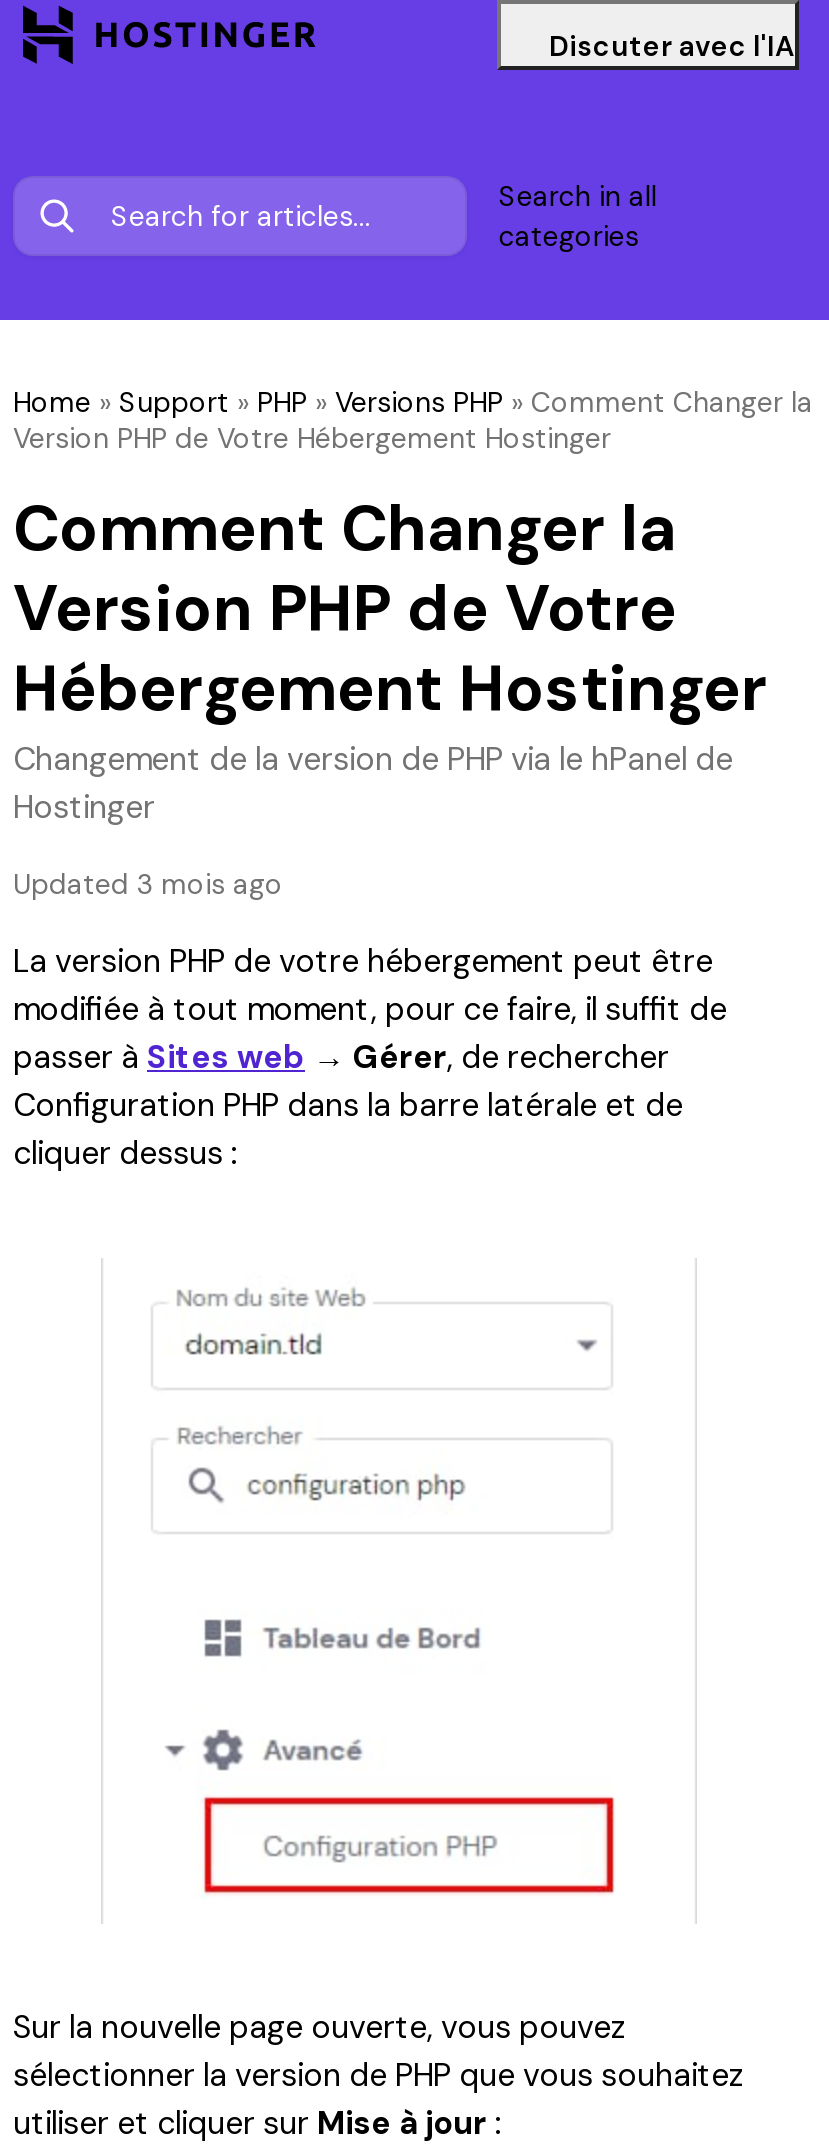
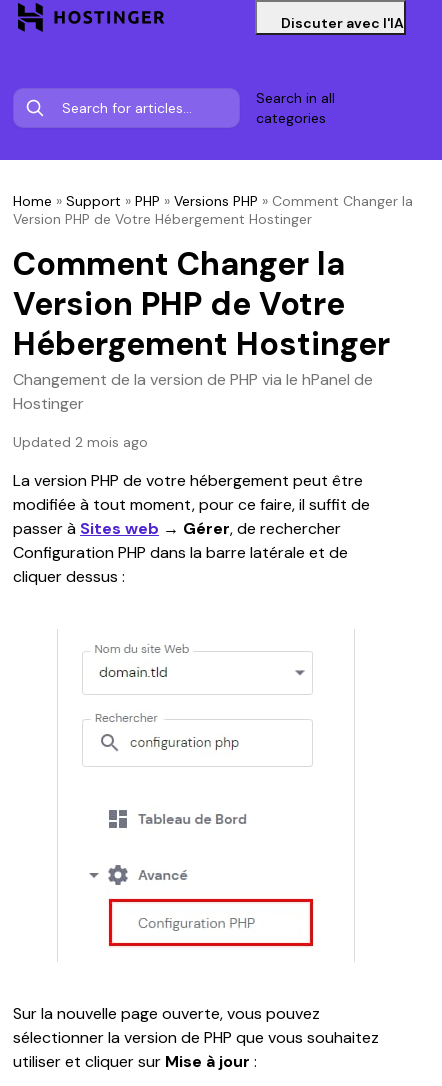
[13,866,283,902] Updated 3 mois ago -> [13,433,148,451] Updated 2 mois ago

